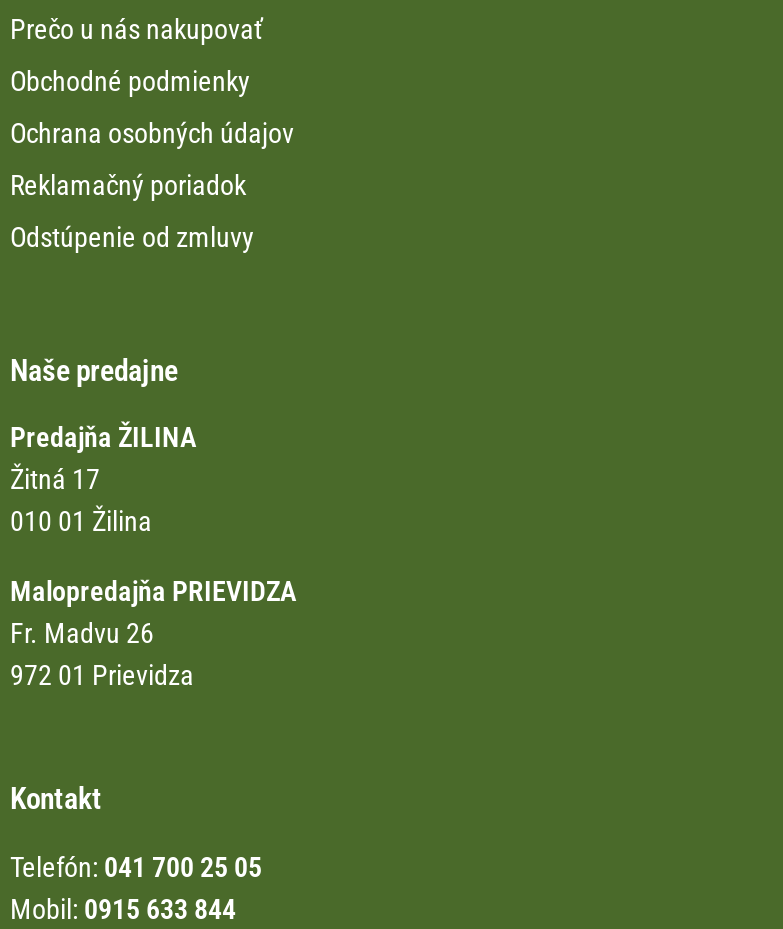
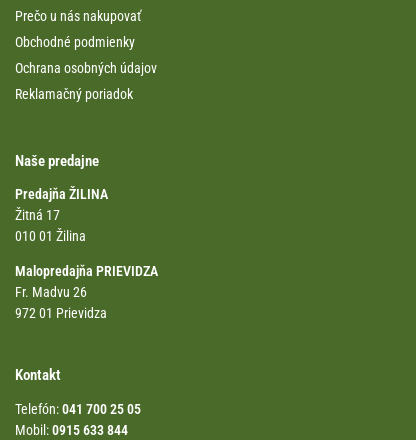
[10,220,254,252] Odstúpenie od zmluvy -> none

